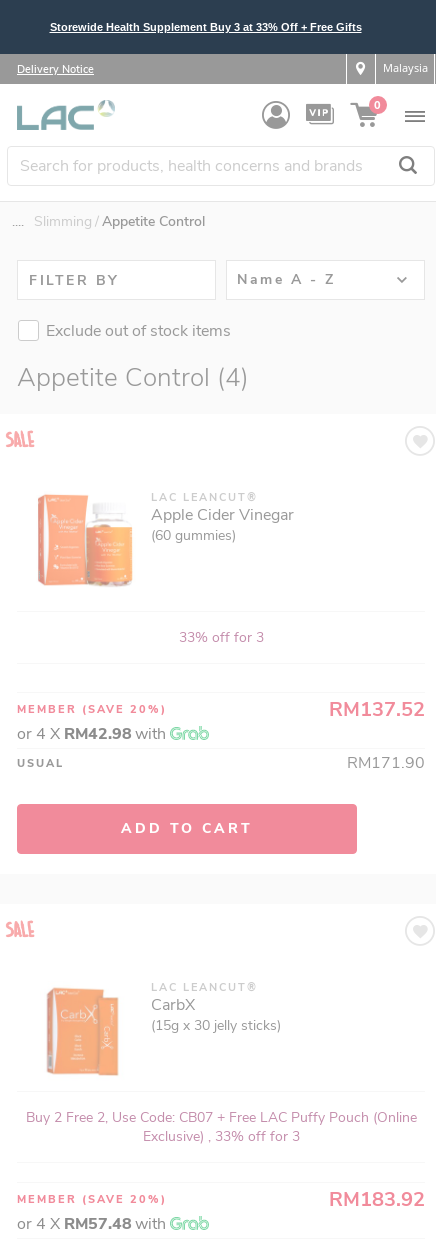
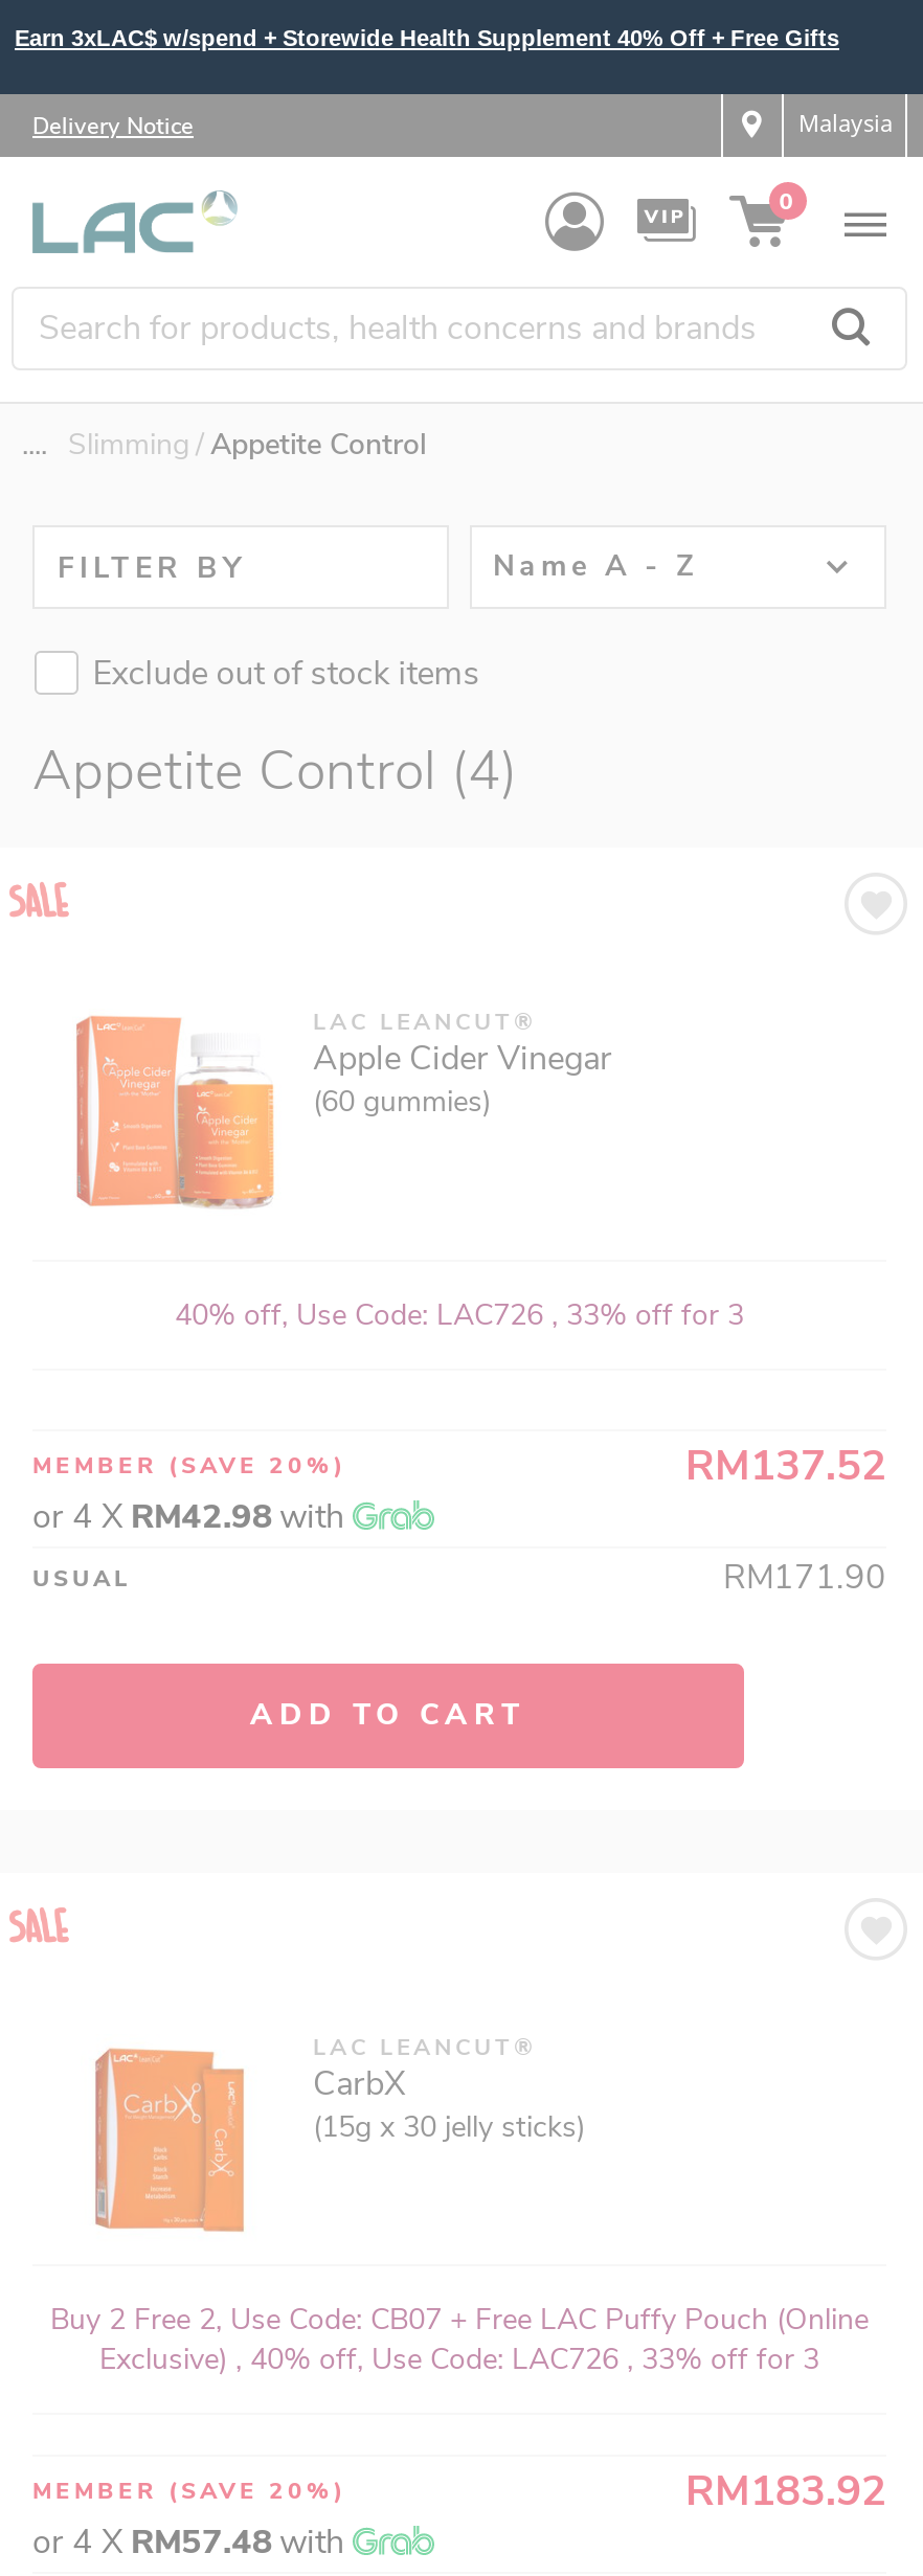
[49,21,361,33] Storewide Health Supplement Buy 3 at 33% Off + Free Gifts -> [15,25,839,50] Earn 3xLAC$ w/spend + Storewide Health Supplement 40% Off + Free Gifts
[178,627,263,646] 33% off for 3 -> [175,1294,744,1334] 40% off, Use Code: LAC726 , 33% off for 3
[142,1127,299,1146] Exclusive) , 33% off for 3 -> [99,2340,819,2379] Exclusive) , 40% off, Use Code: LAC726 , 33% off for 3

